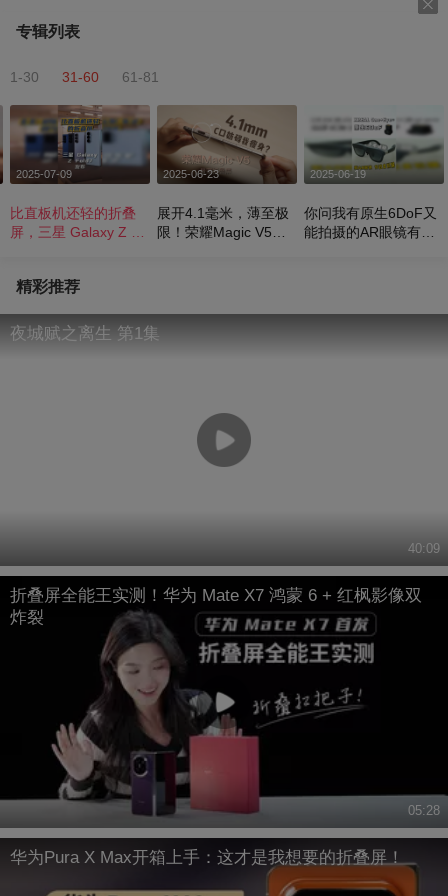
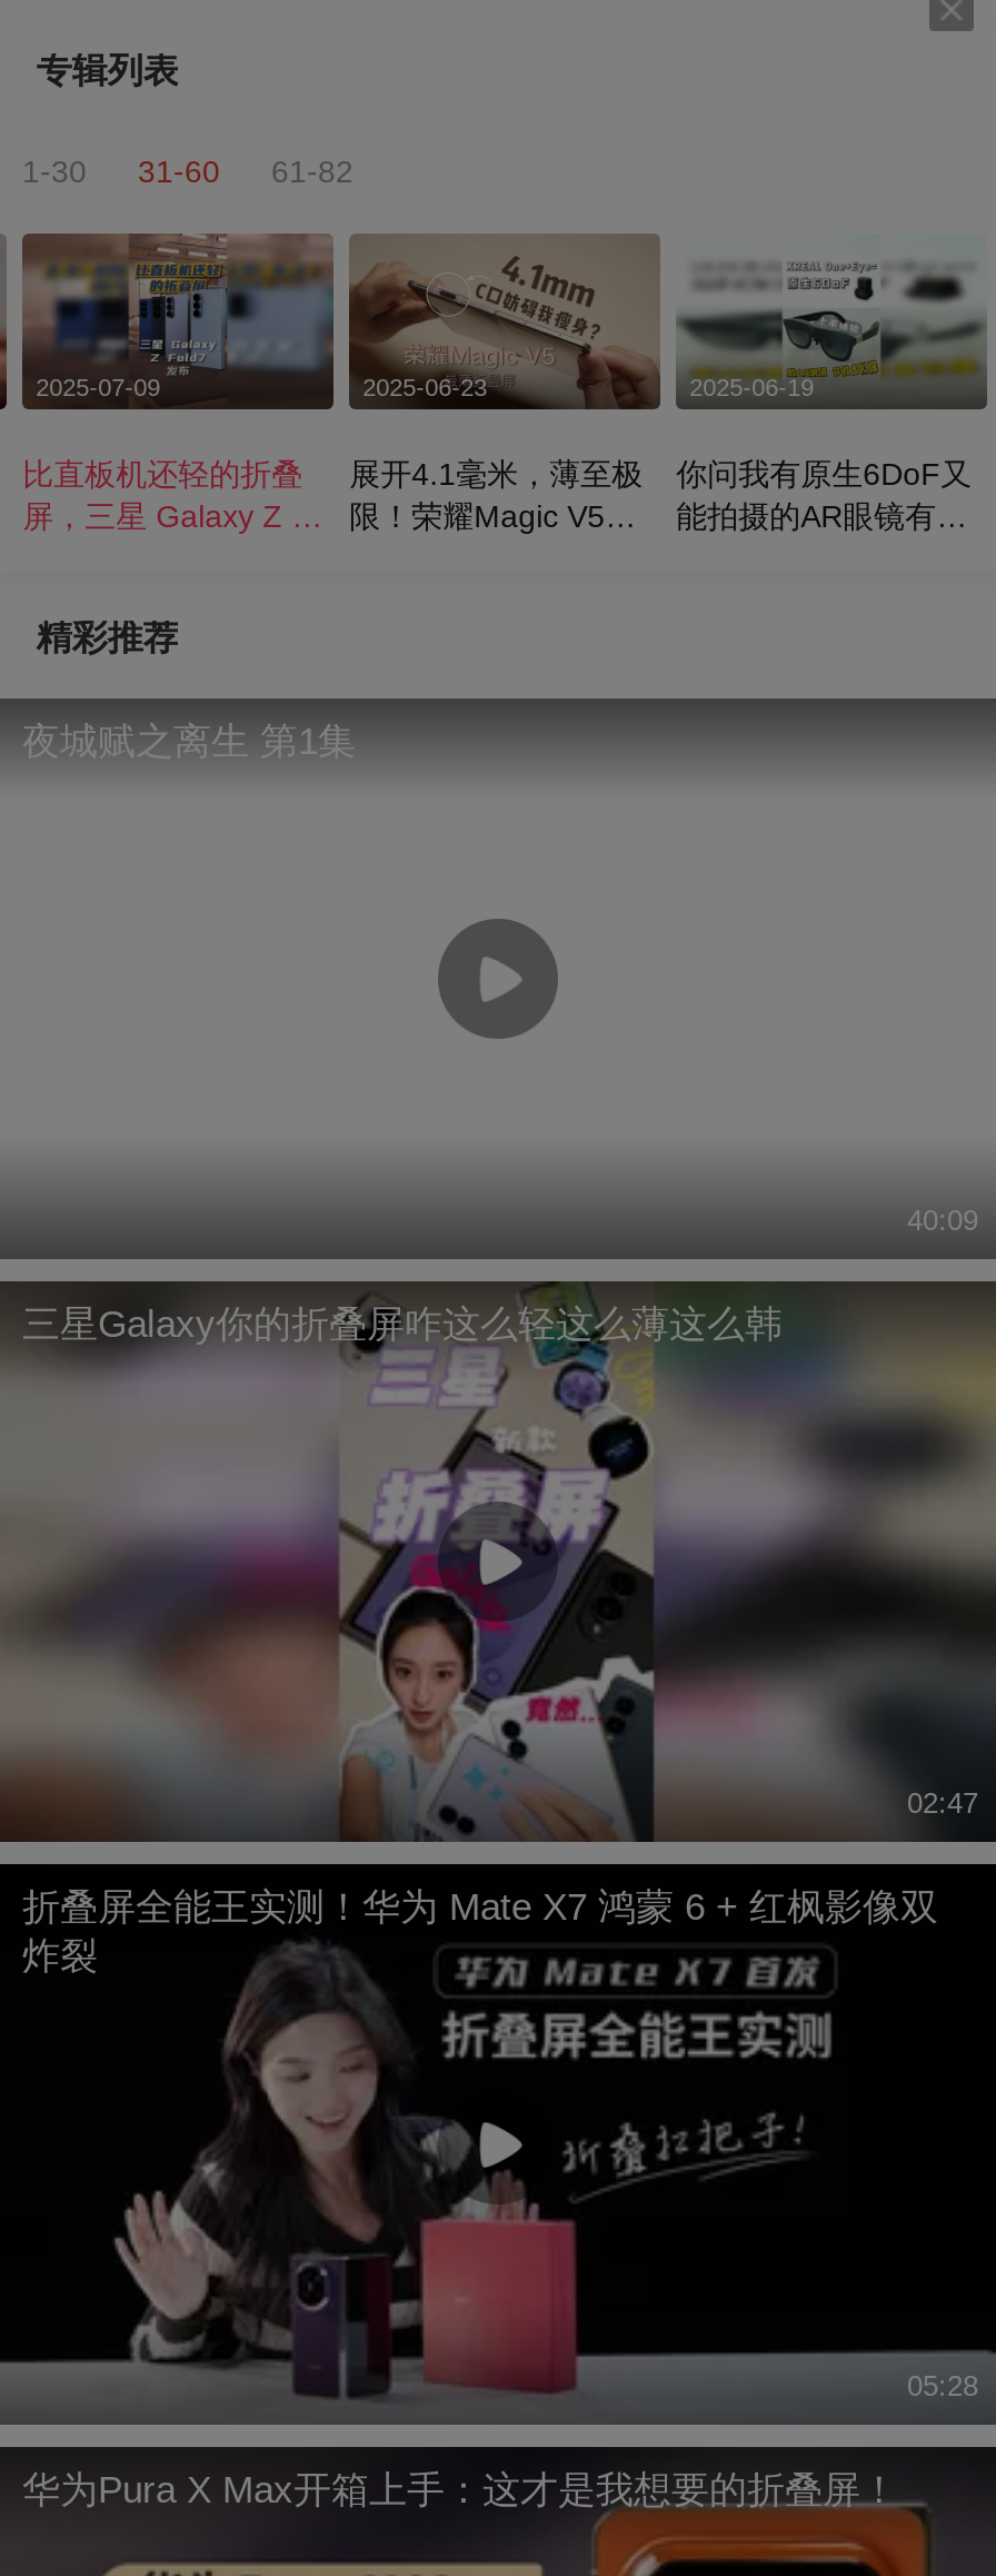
[10,69,159,85] 1-30 31-60 61-81 -> [22,153,353,189] 1-30 31-60 61-82
none -> [7,1281,989,1842] [image] | 三星Galaxy你的折叠屏咋这么轻这么薄这么韩
none -> [907,1785,978,1819] 02:47

